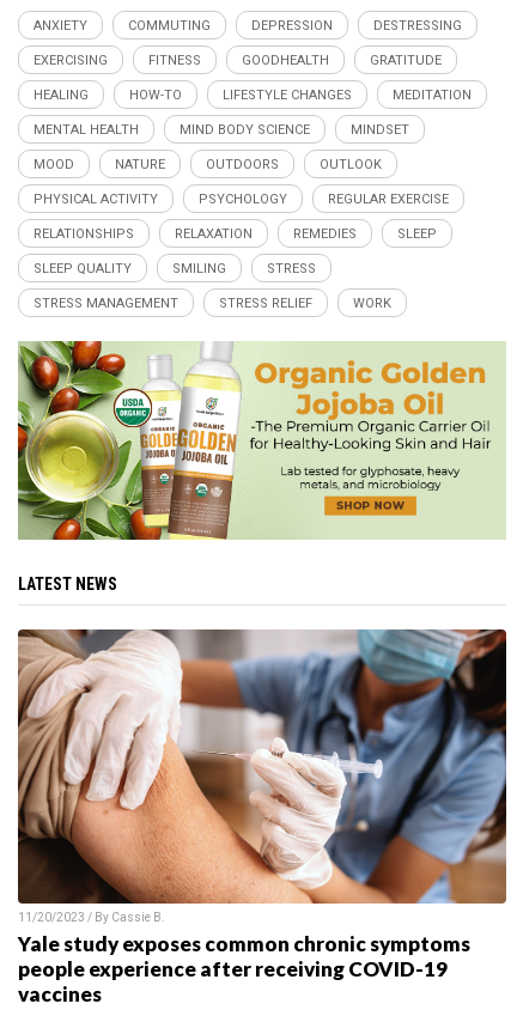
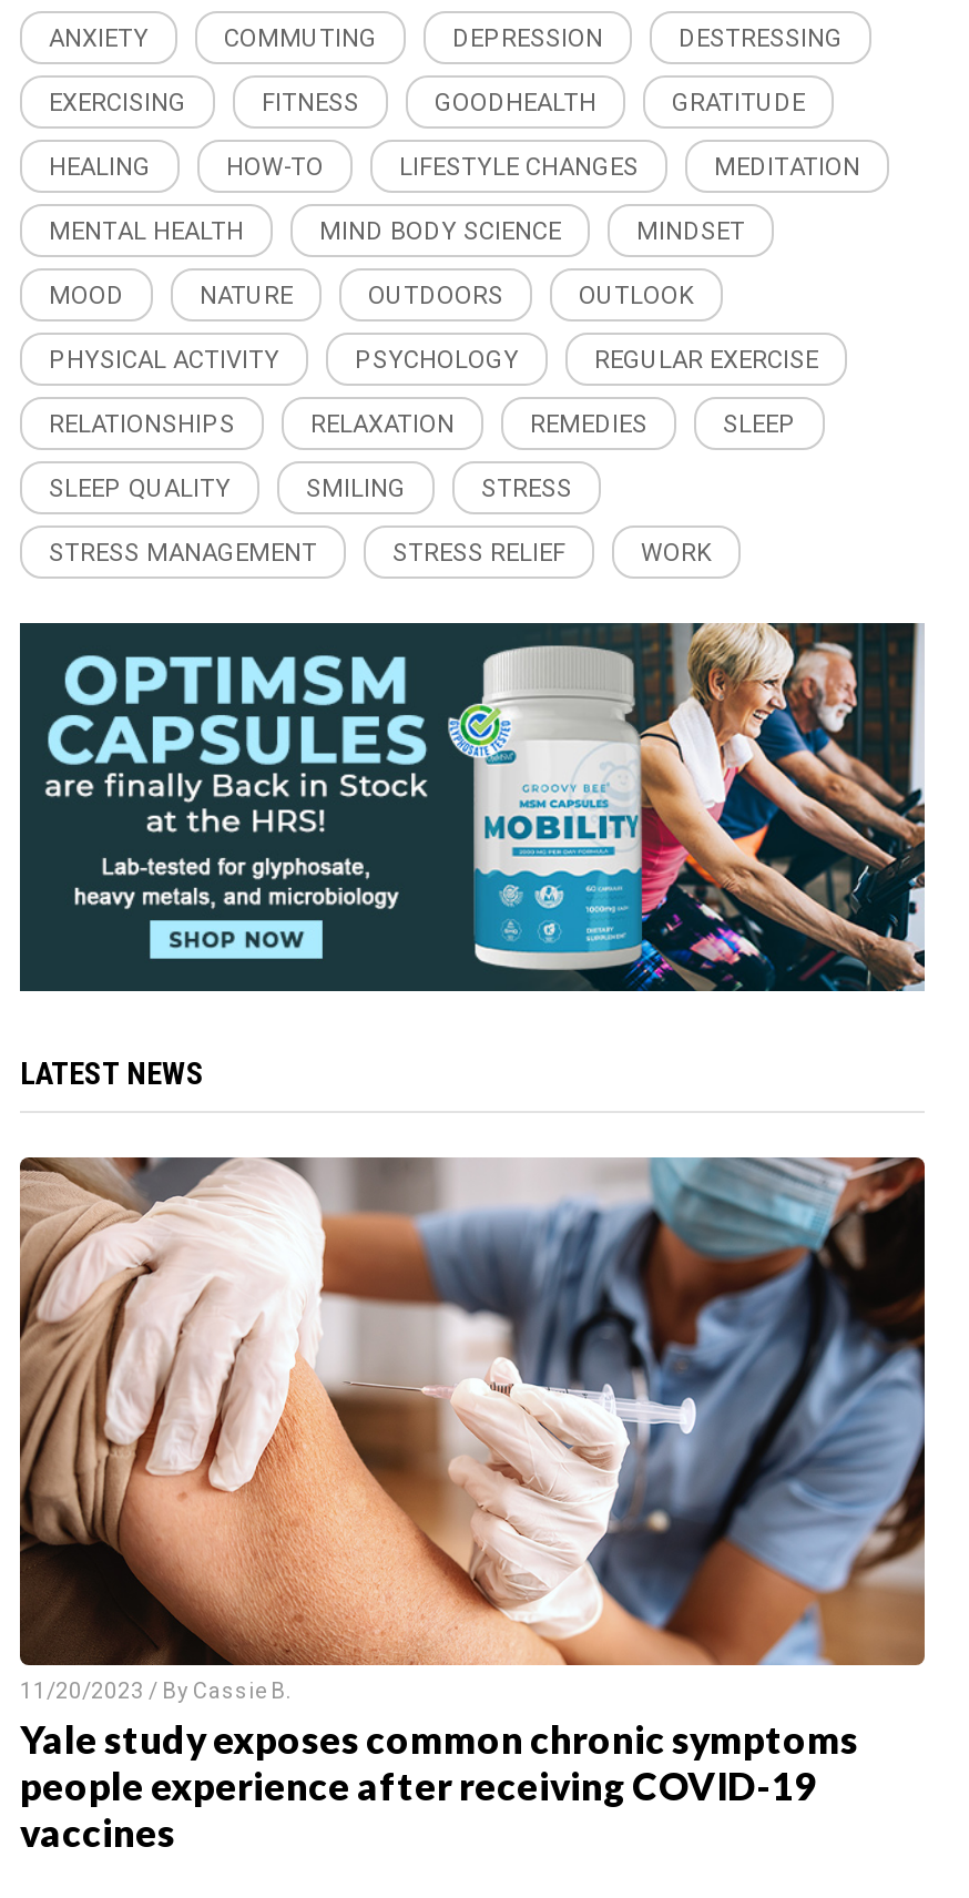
[17,340,506,541] [image] -> [18,621,927,993] [image]

